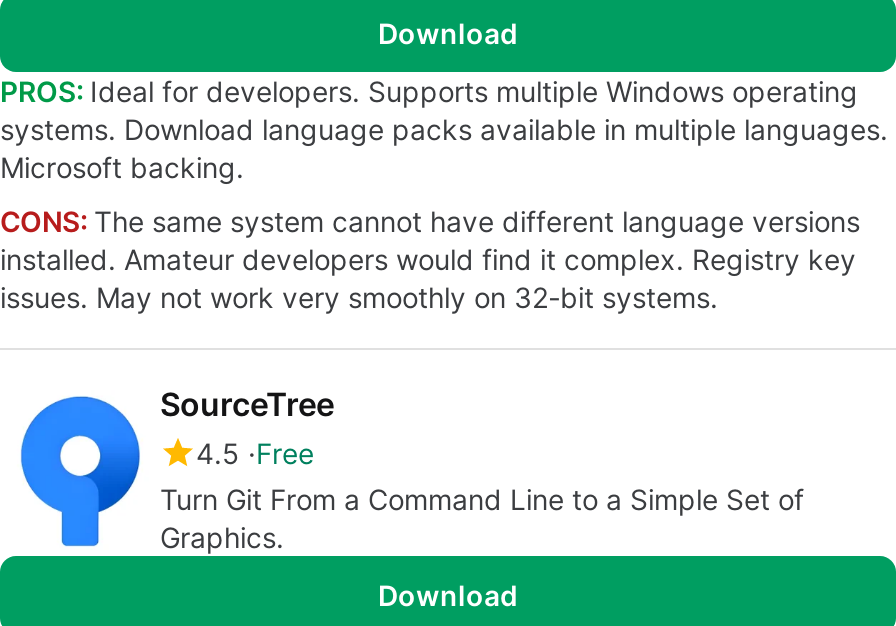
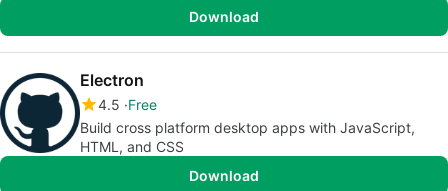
[0,74,888,424] PROS: Ideal for developers. Supports multiple Windows operating | systems. Download language packs available in multiple languages. | Microsoft backing. | CONS: The same system cannot have different language versions | installed. Amateur developers would find it complex. Registry key | issues. May not work very smoothly on 32-bit systems. | SourceTree -> [80,70,144,90] Electron
[6,390,804,554] [image] | Turn Git From a Command Line to a Simple Set of | Graphics. -> [3,105,415,155] [image] | Build cross platform desktop apps with JavaScript, | HTML, and CSS

